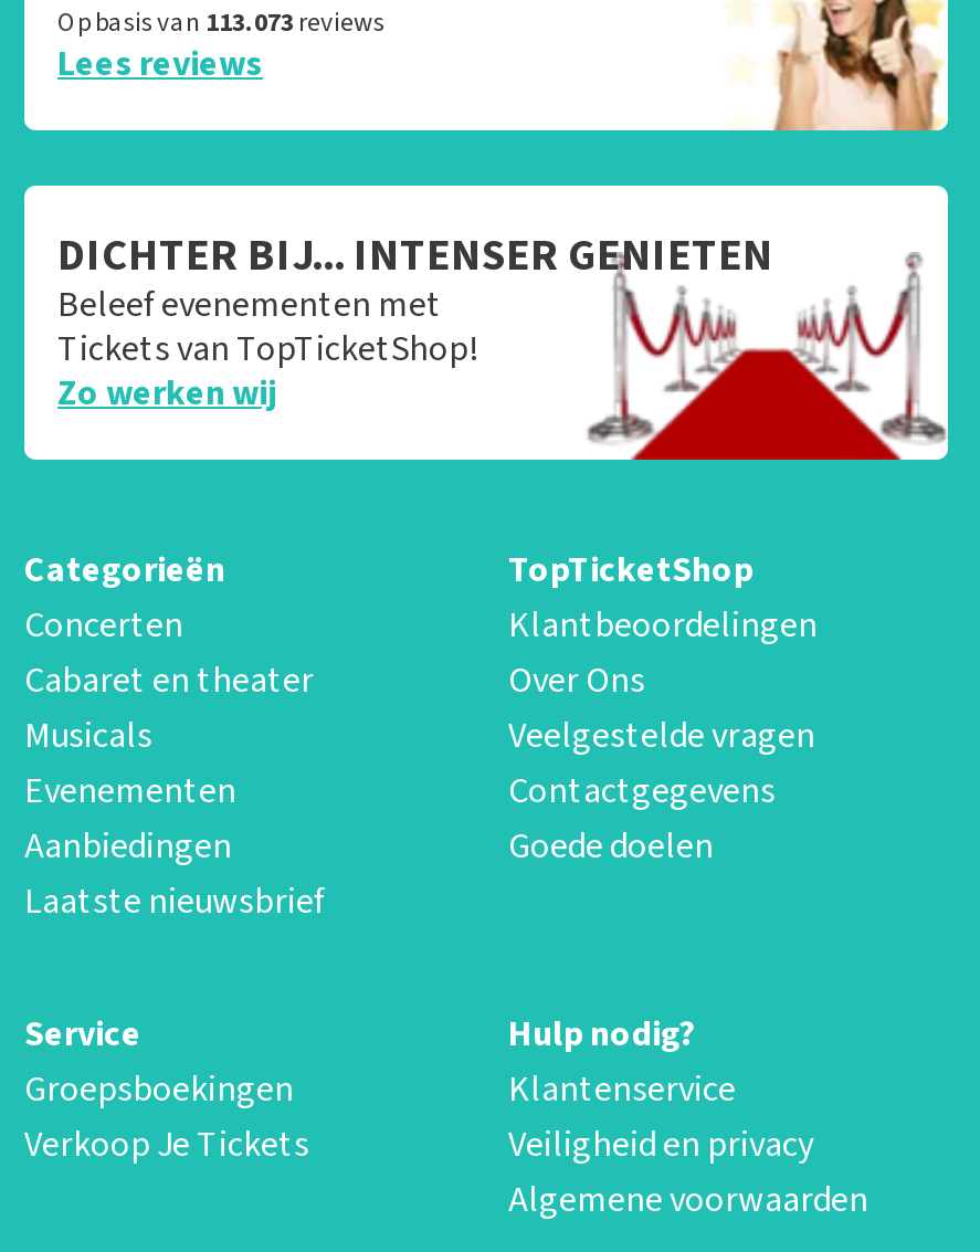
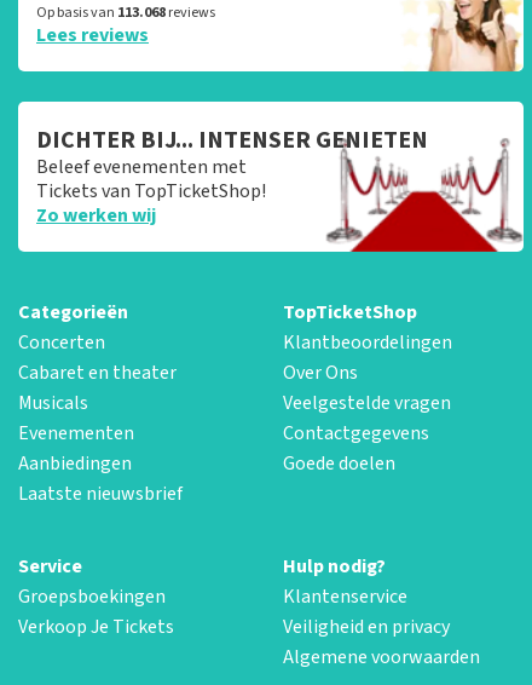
[57,4,384,41] Op basis van 113.073 reviews -> [36,2,215,23] Op basis van 113.068 reviews

